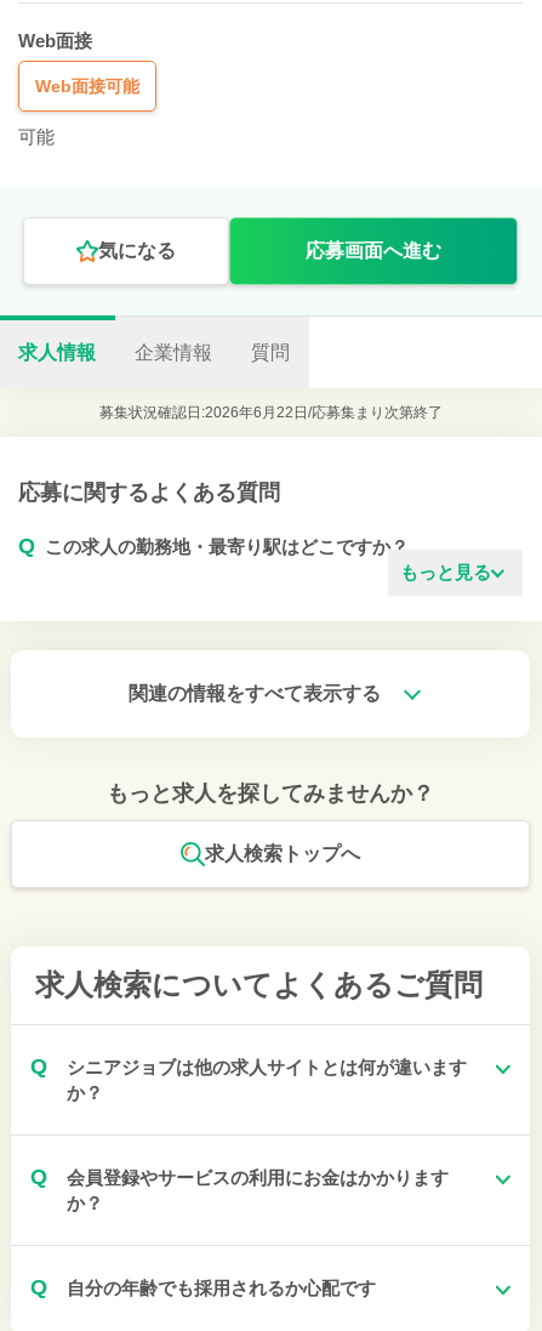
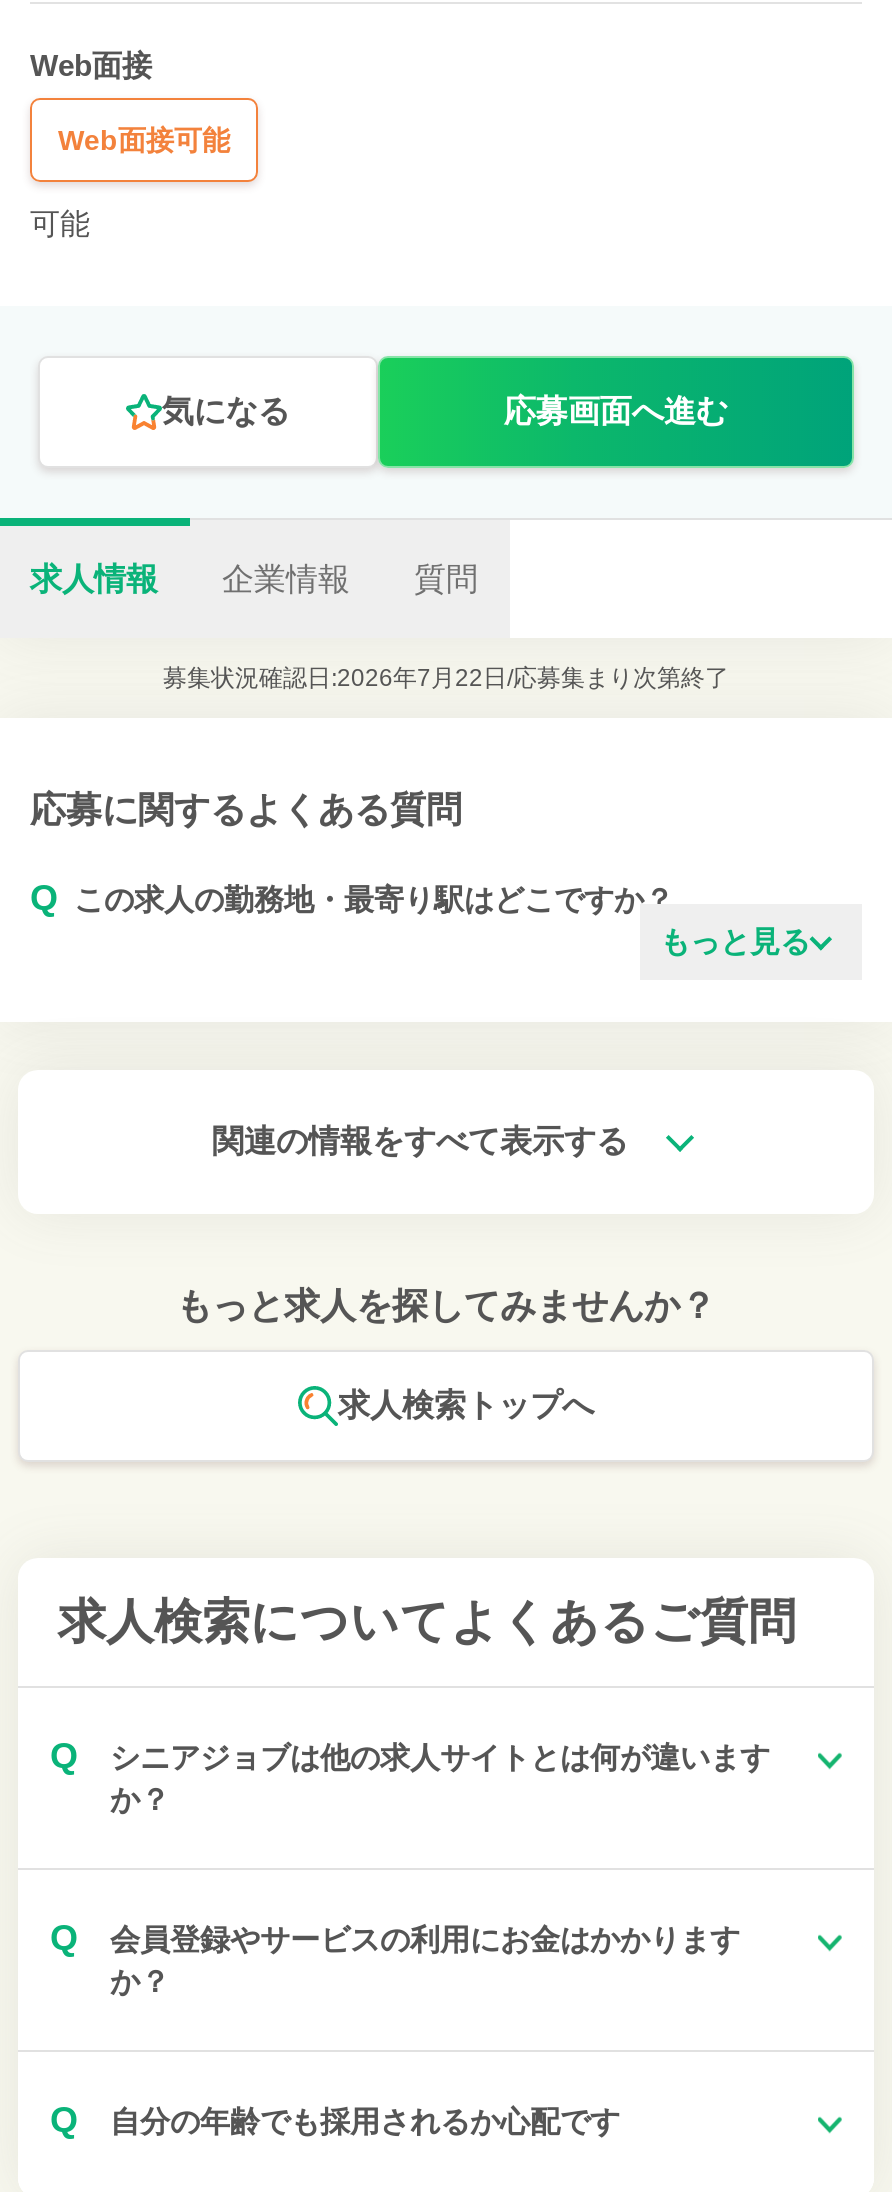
[99,404,442,421] 募集状況確認日:2026年6月22日/応募集まり次第終了 -> [163,664,729,692] 募集状況確認日:2026年7月22日/応募集まり次第終了

